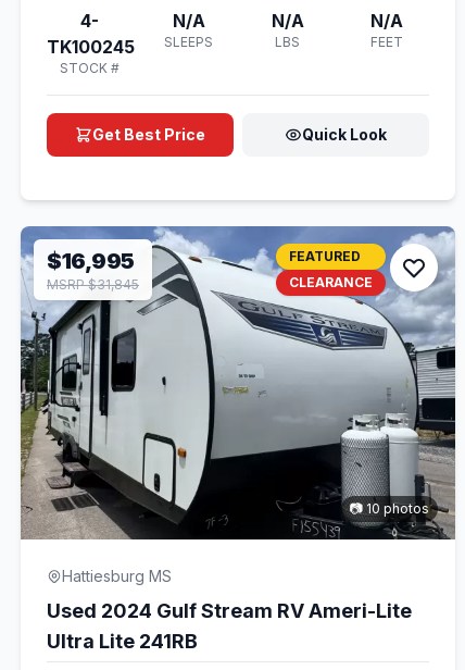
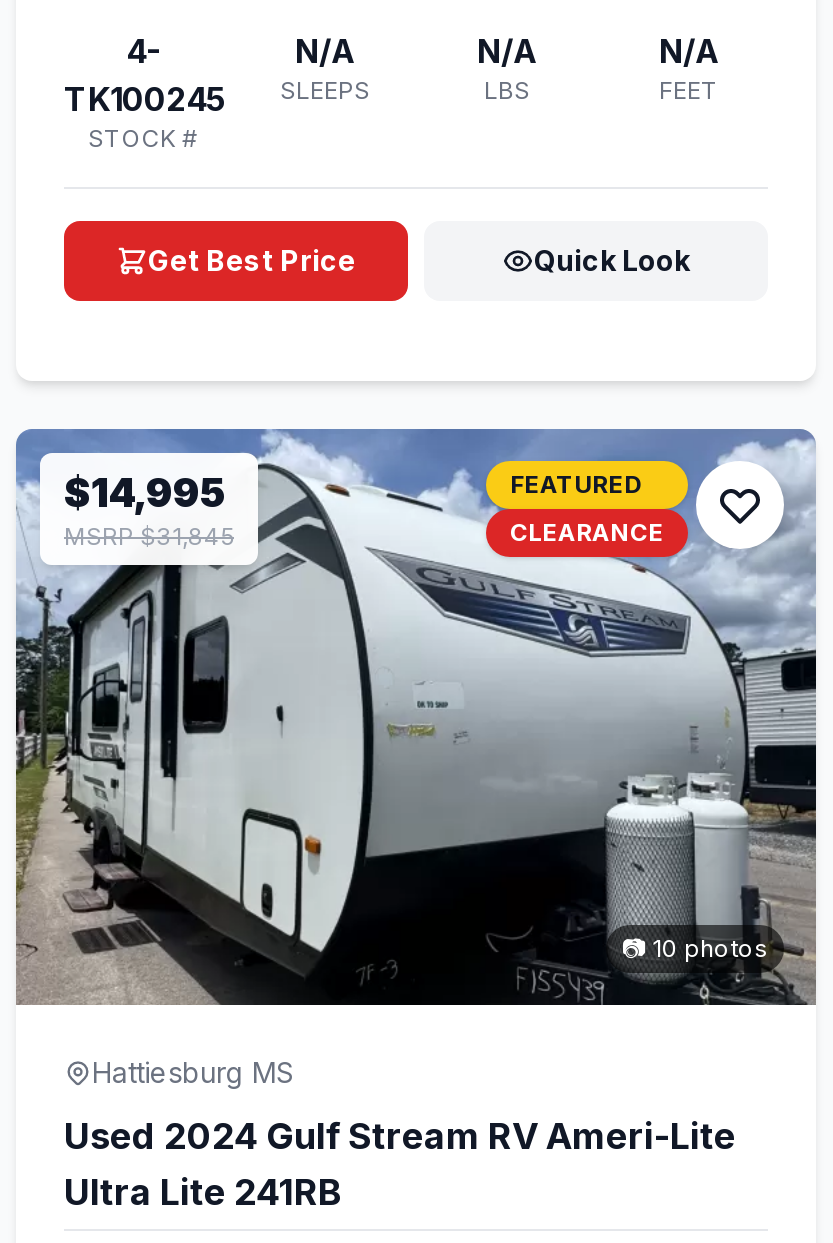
[47,248,134,274] $16,995 -> [64,469,225,517] $14,995

